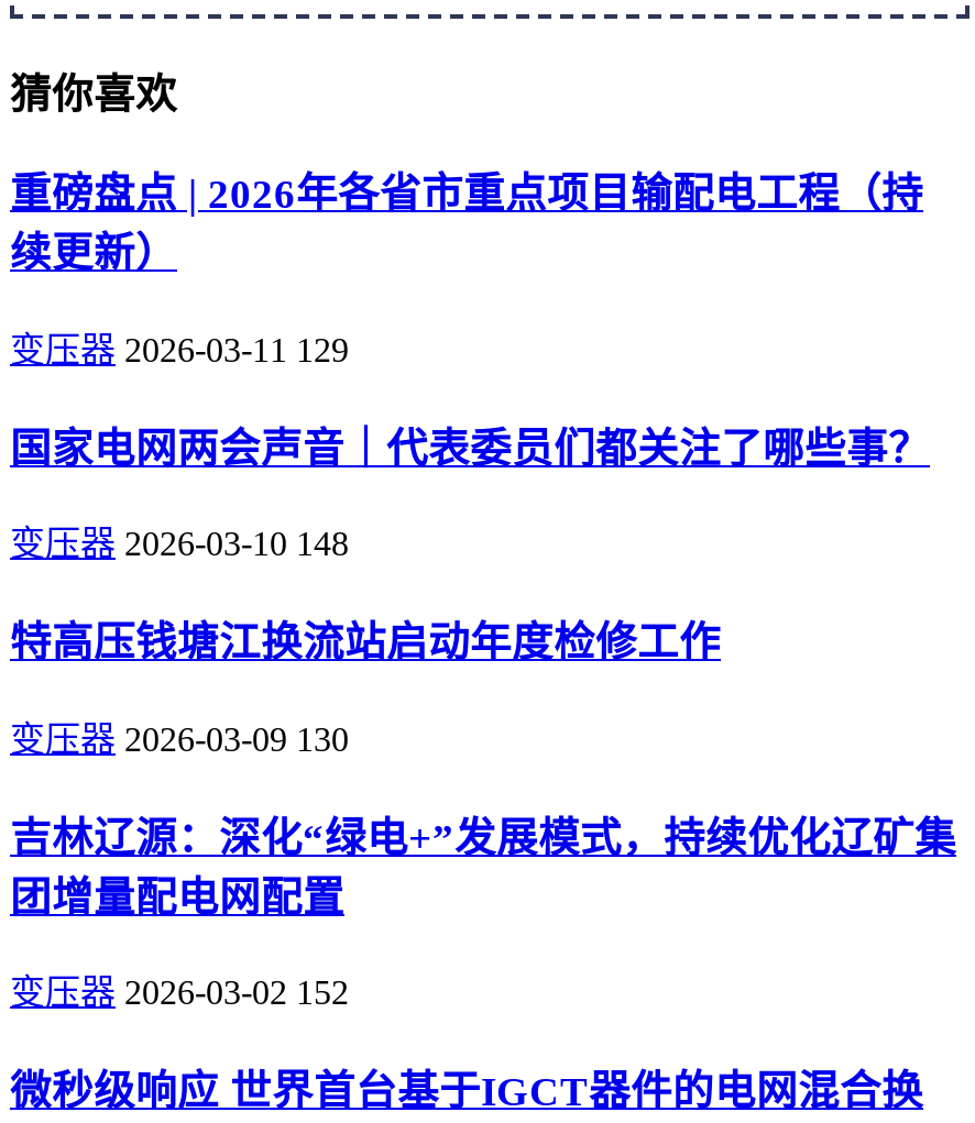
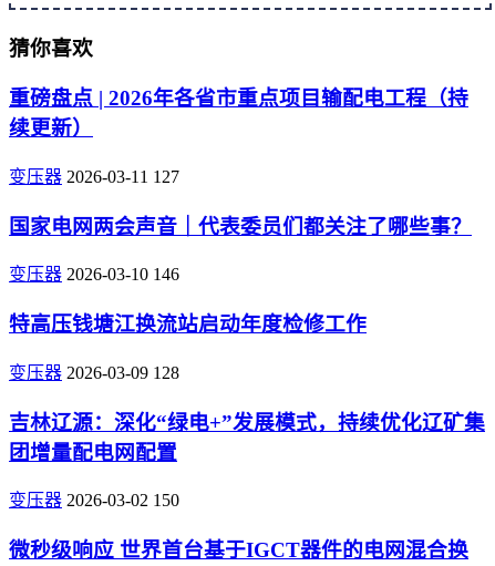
[10,331,349,368] 变压器 2026-03-11 129 -> [9,167,179,186] 变压器 2026-03-11 127
[10,526,349,563] 变压器 2026-03-10 148 -> [9,265,179,284] 变压器 2026-03-10 146
[10,720,349,757] 变压器 2026-03-09 130 -> [9,363,179,382] 变压器 2026-03-09 128
[10,974,349,1011] 变压器 2026-03-02 152 -> [9,491,179,510] 变压器 2026-03-02 150

